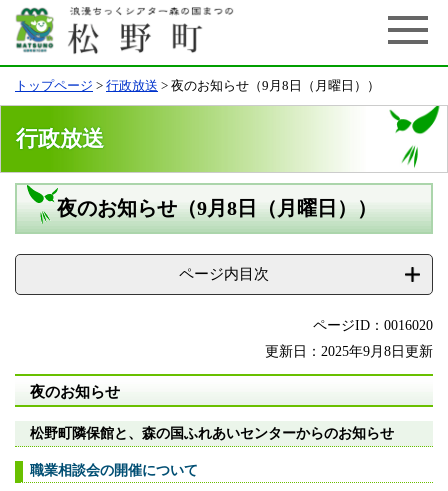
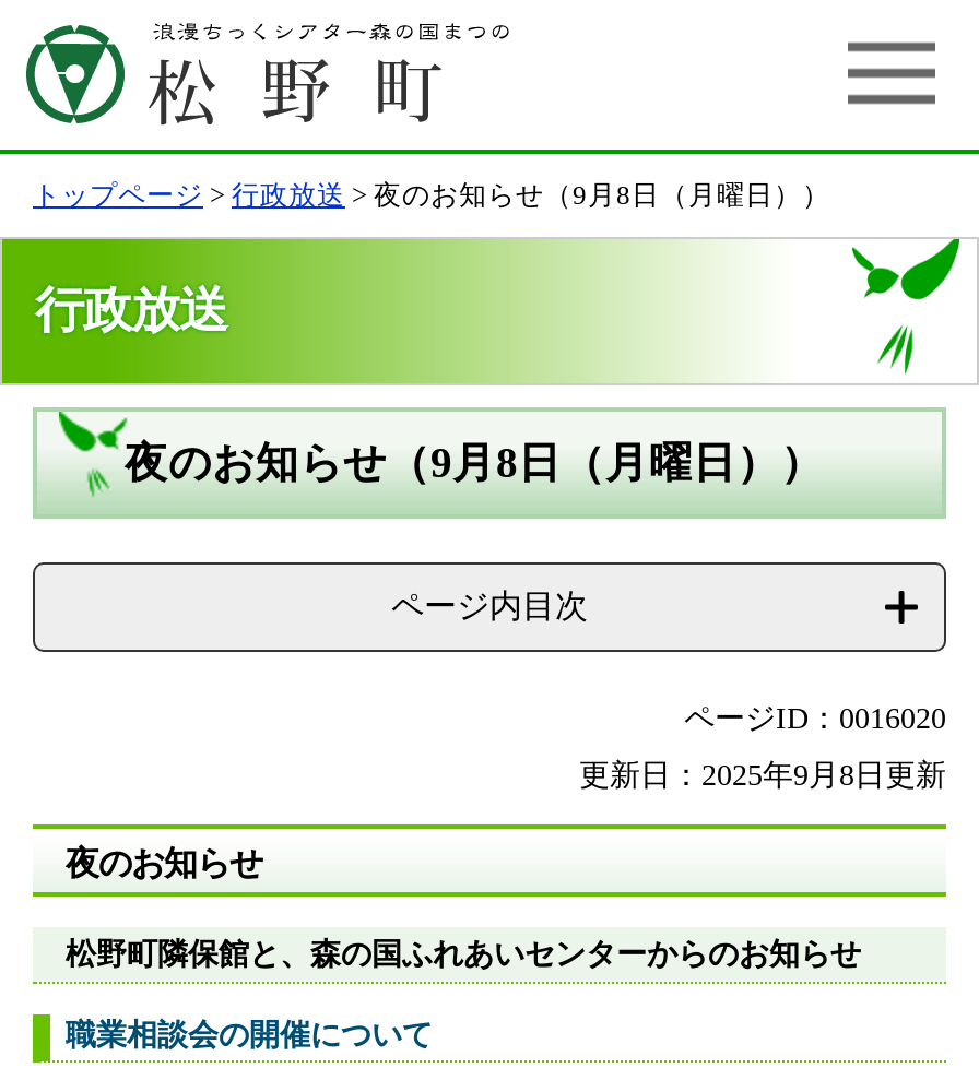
[12,9,57,52] [image] -> [24,27,127,123] [image]

